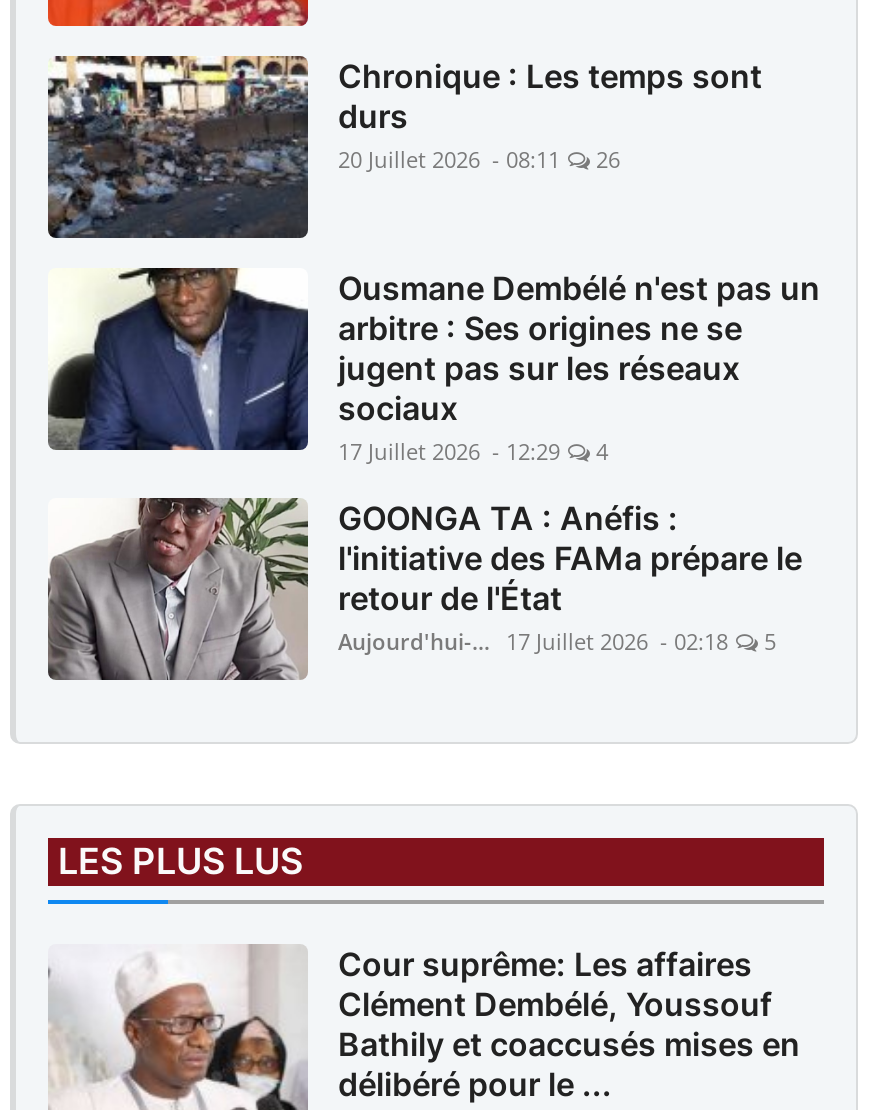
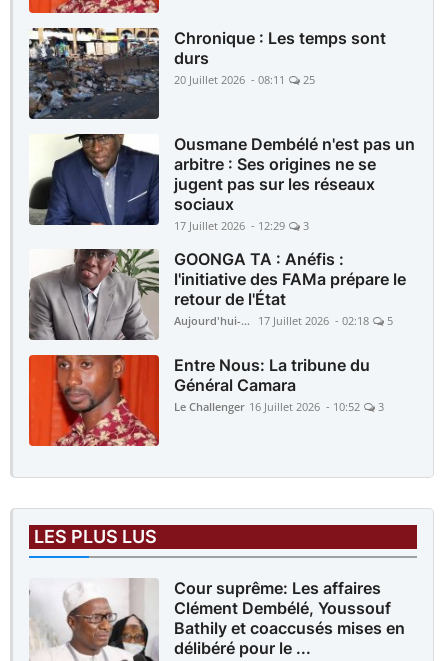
[338,145,620,175] 20 Juillet 2026 - 08:11 26 -> [174,72,315,87] 20 Juillet 2026 - 08:11 25
[338,437,608,467] 17 Juillet 2026 - 12:29 4 -> [174,218,309,233] 17 Juillet 2026 - 12:29 3
none -> [28,354,384,447] [image] | Entre Nous: La tribune du | Général Camara | Le Challenger 16 Juillet 2026 - 10:52 | 3

